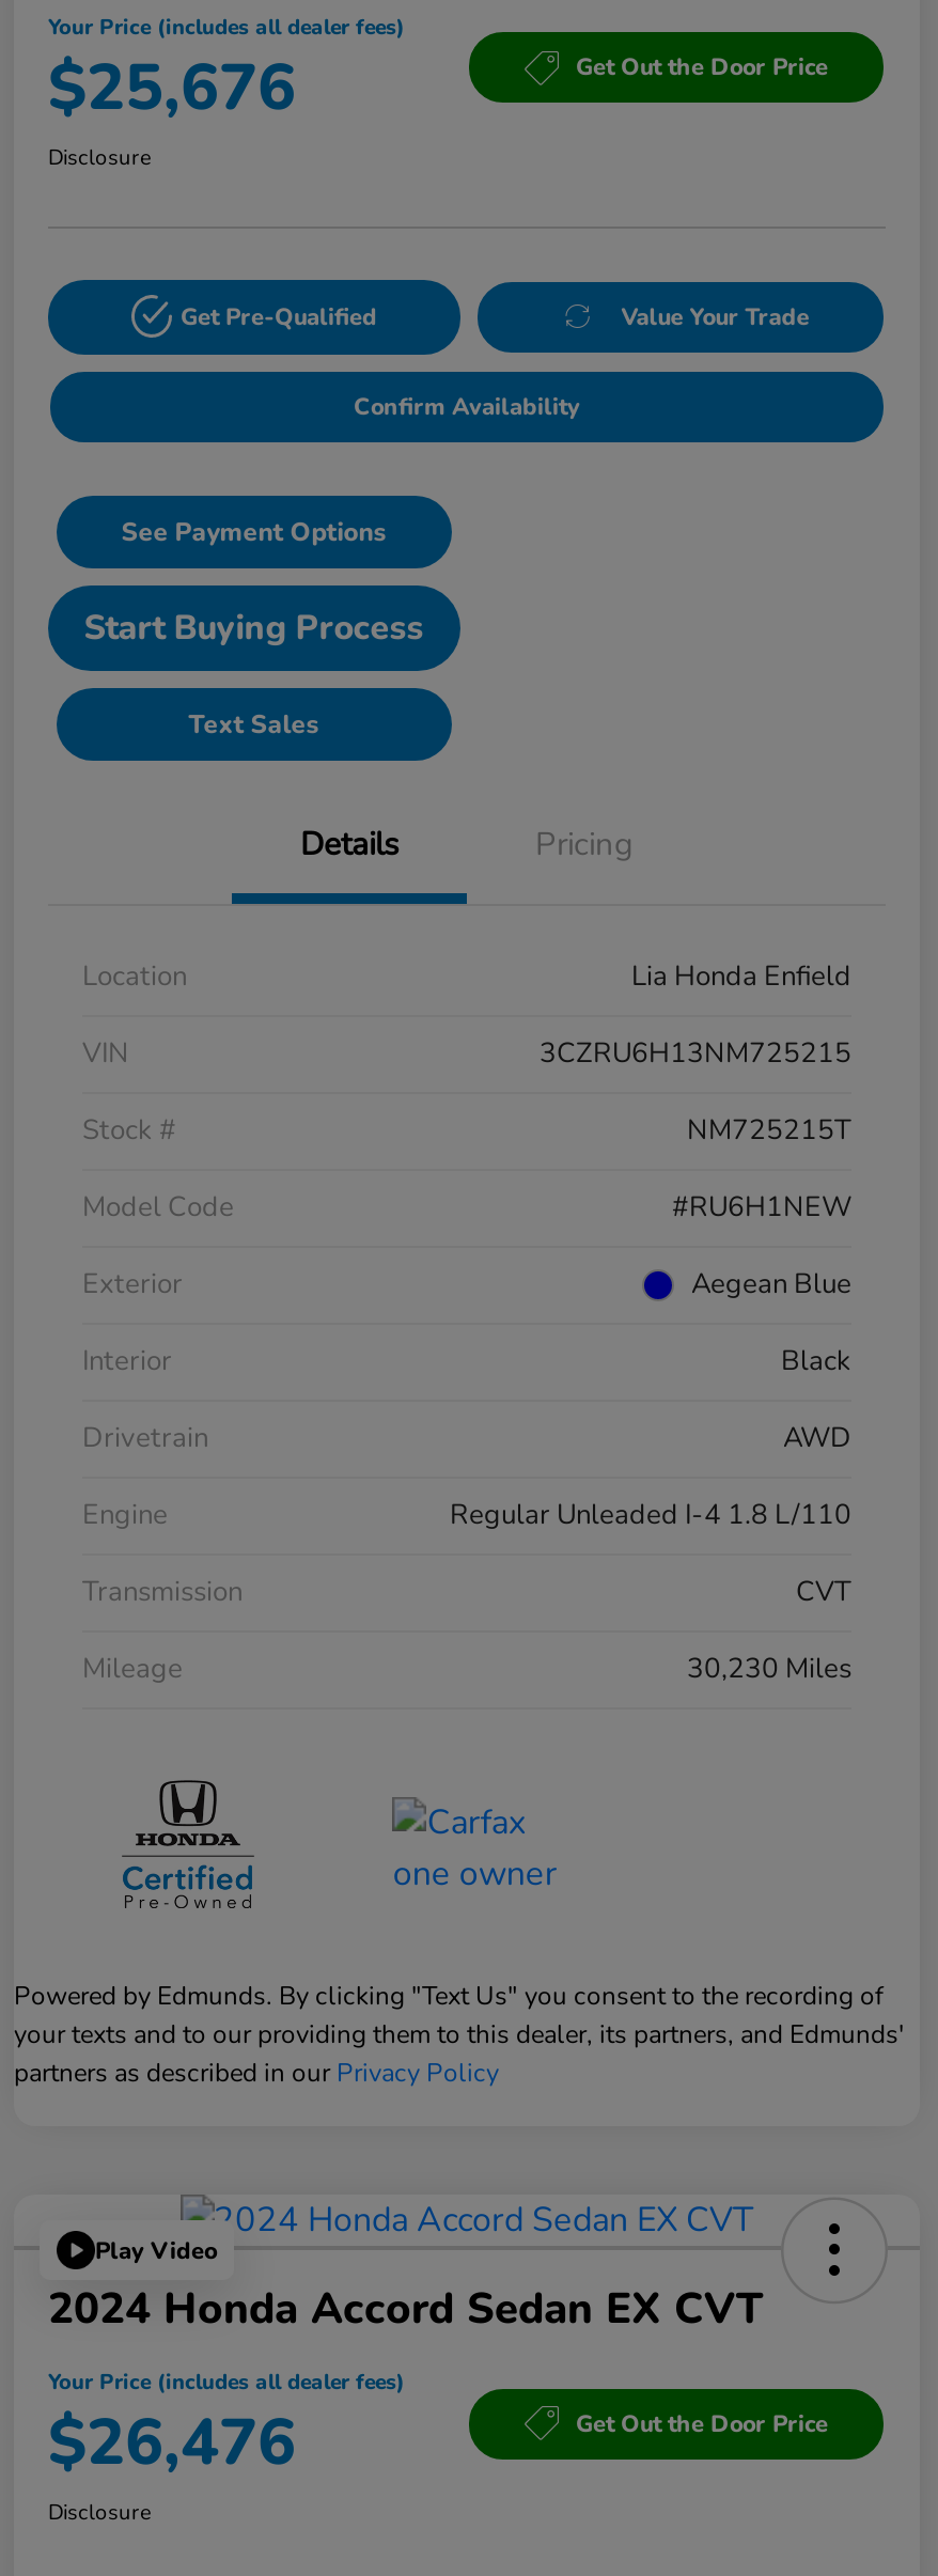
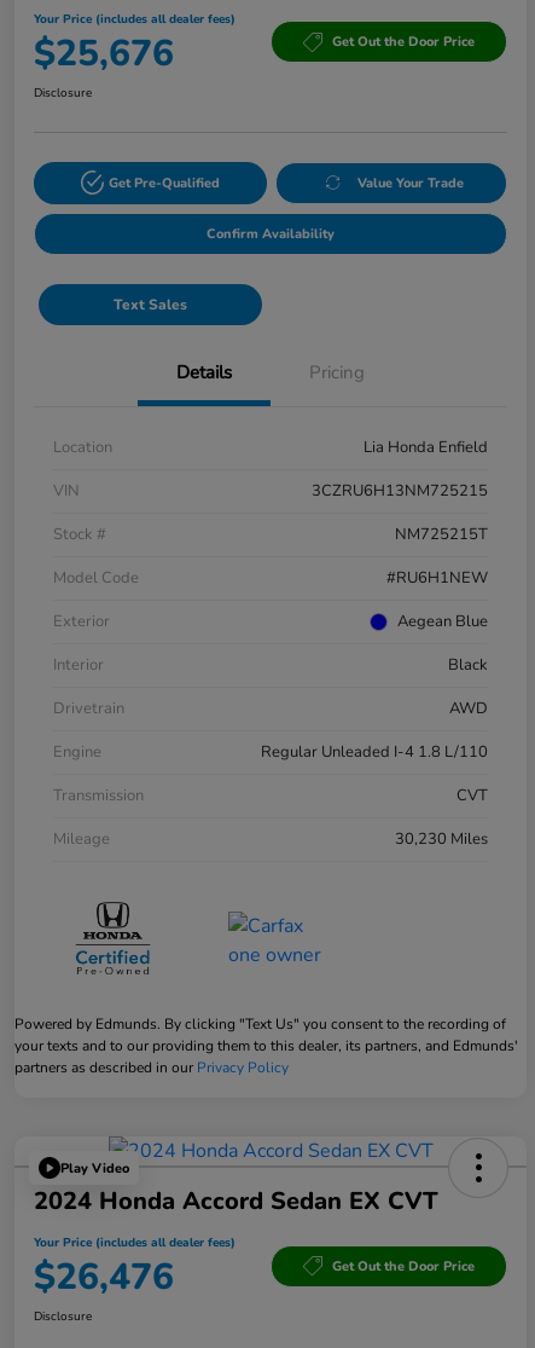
[84,514,424,651] See Payment Options | Start Buying Process -> none

